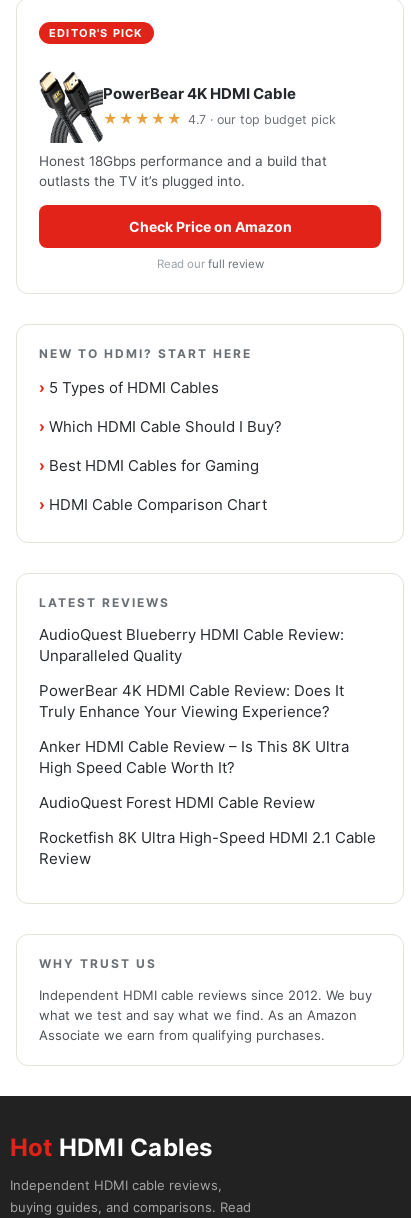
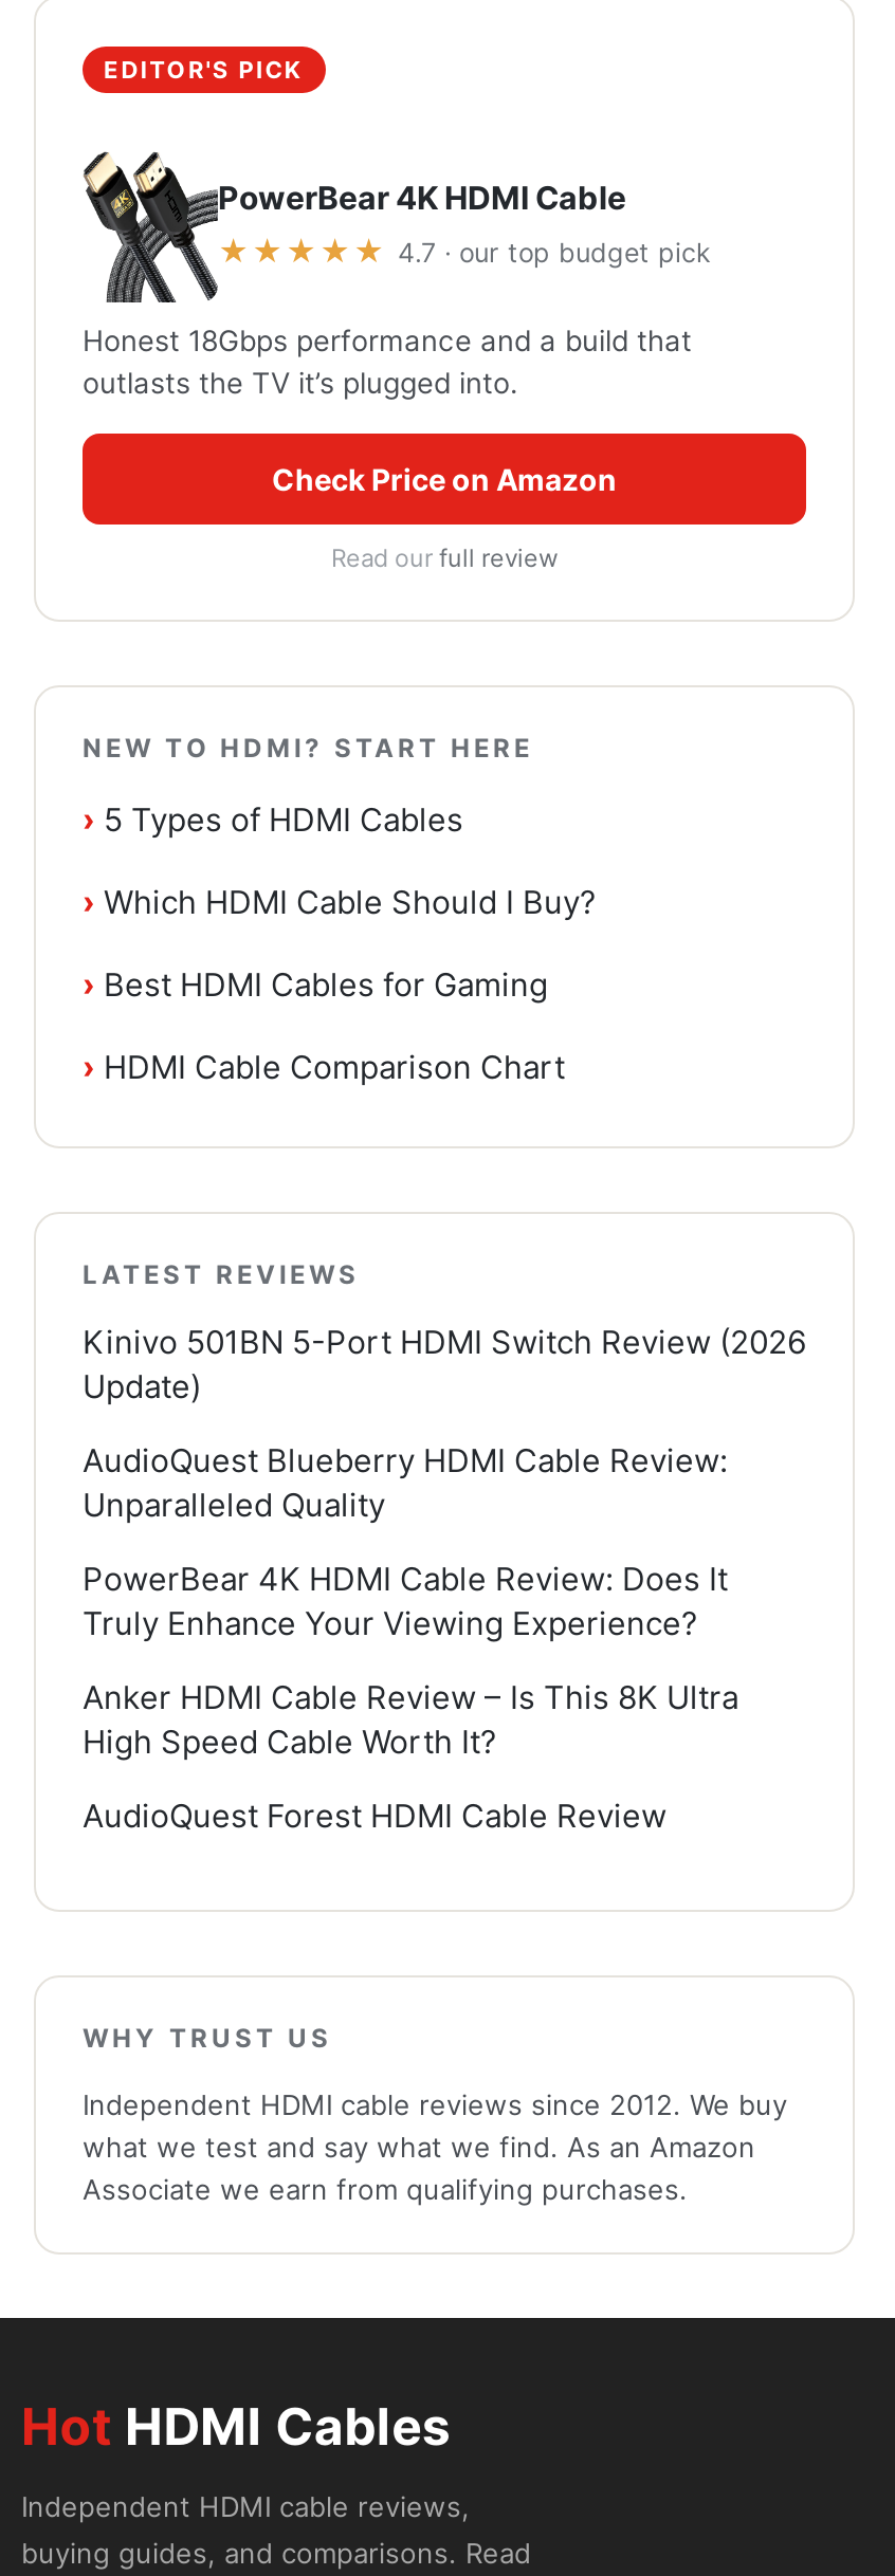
none -> [83,1321,806,1406] Kinivo 501BN 5-Port HDMI Switch Review (2026 | Update)
moved [39,625,349,812] -> [83,1440,738,1835]: AudioQuest Blueberry HDMI Cable Review: | Unparalleled Quality | PowerBear 4K HDMI Cable Review: Does It | Truly Enhance Your Viewing Experience? | Anker HDMI Cable Review – Is This 8K Ultra | High Speed Cable Worth It? | AudioQuest Forest HDMI Cable Review
[39,828,376,868] Rocketfish 8K Ultra High-Speed HDMI 2.1 Cable | Review -> none

